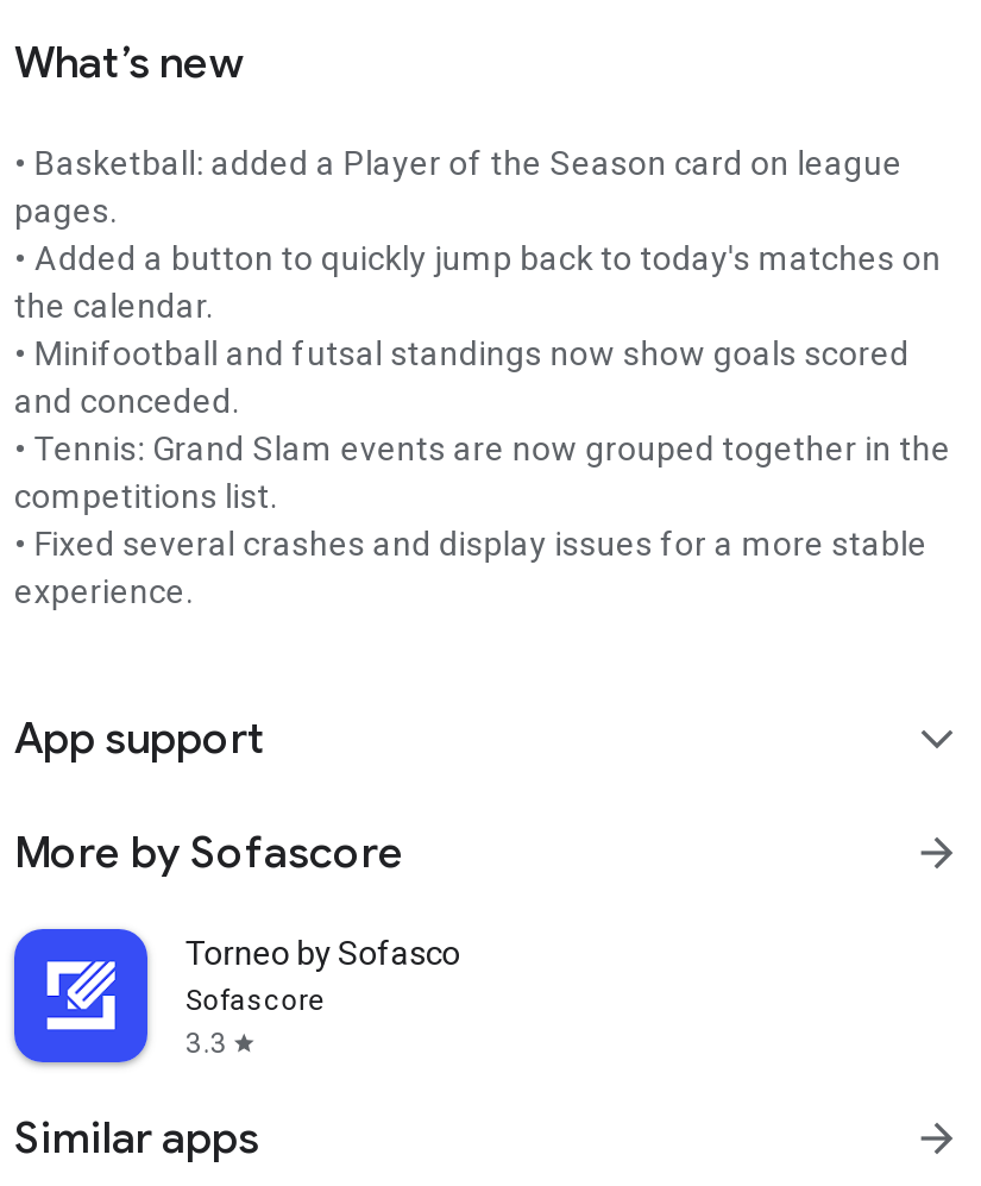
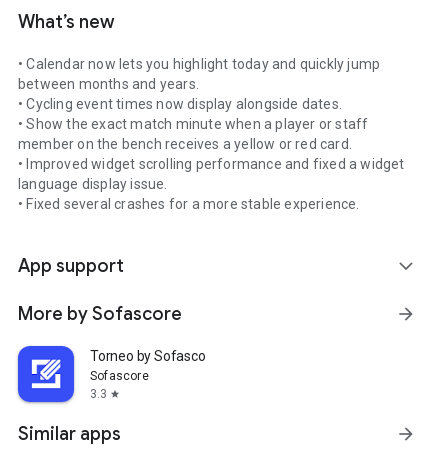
[14,144,951,610] • Basketball: added a Player of the Season card on league | pages. | • Added a button to quickly jump back to today's matches on | the calendar. | • Minifootball and futsal standings now show goals scored | and conceded. | • Tennis: Grand Slam events are now grouped together in the | competitions list. | • Fixed several crashes and display issues for a more stable | experience. -> [18,56,405,212] • Calendar now lets you highlight today and quickly jump | between months and years. | • Cycling event times now display alongside dates. | • Show the exact match minute when a player or staff | member on the bench receives a yellow or red card. | • Improved widget scrolling performance and fixed a widget | language display issue. | • Fixed several crashes for a more stable experience.

